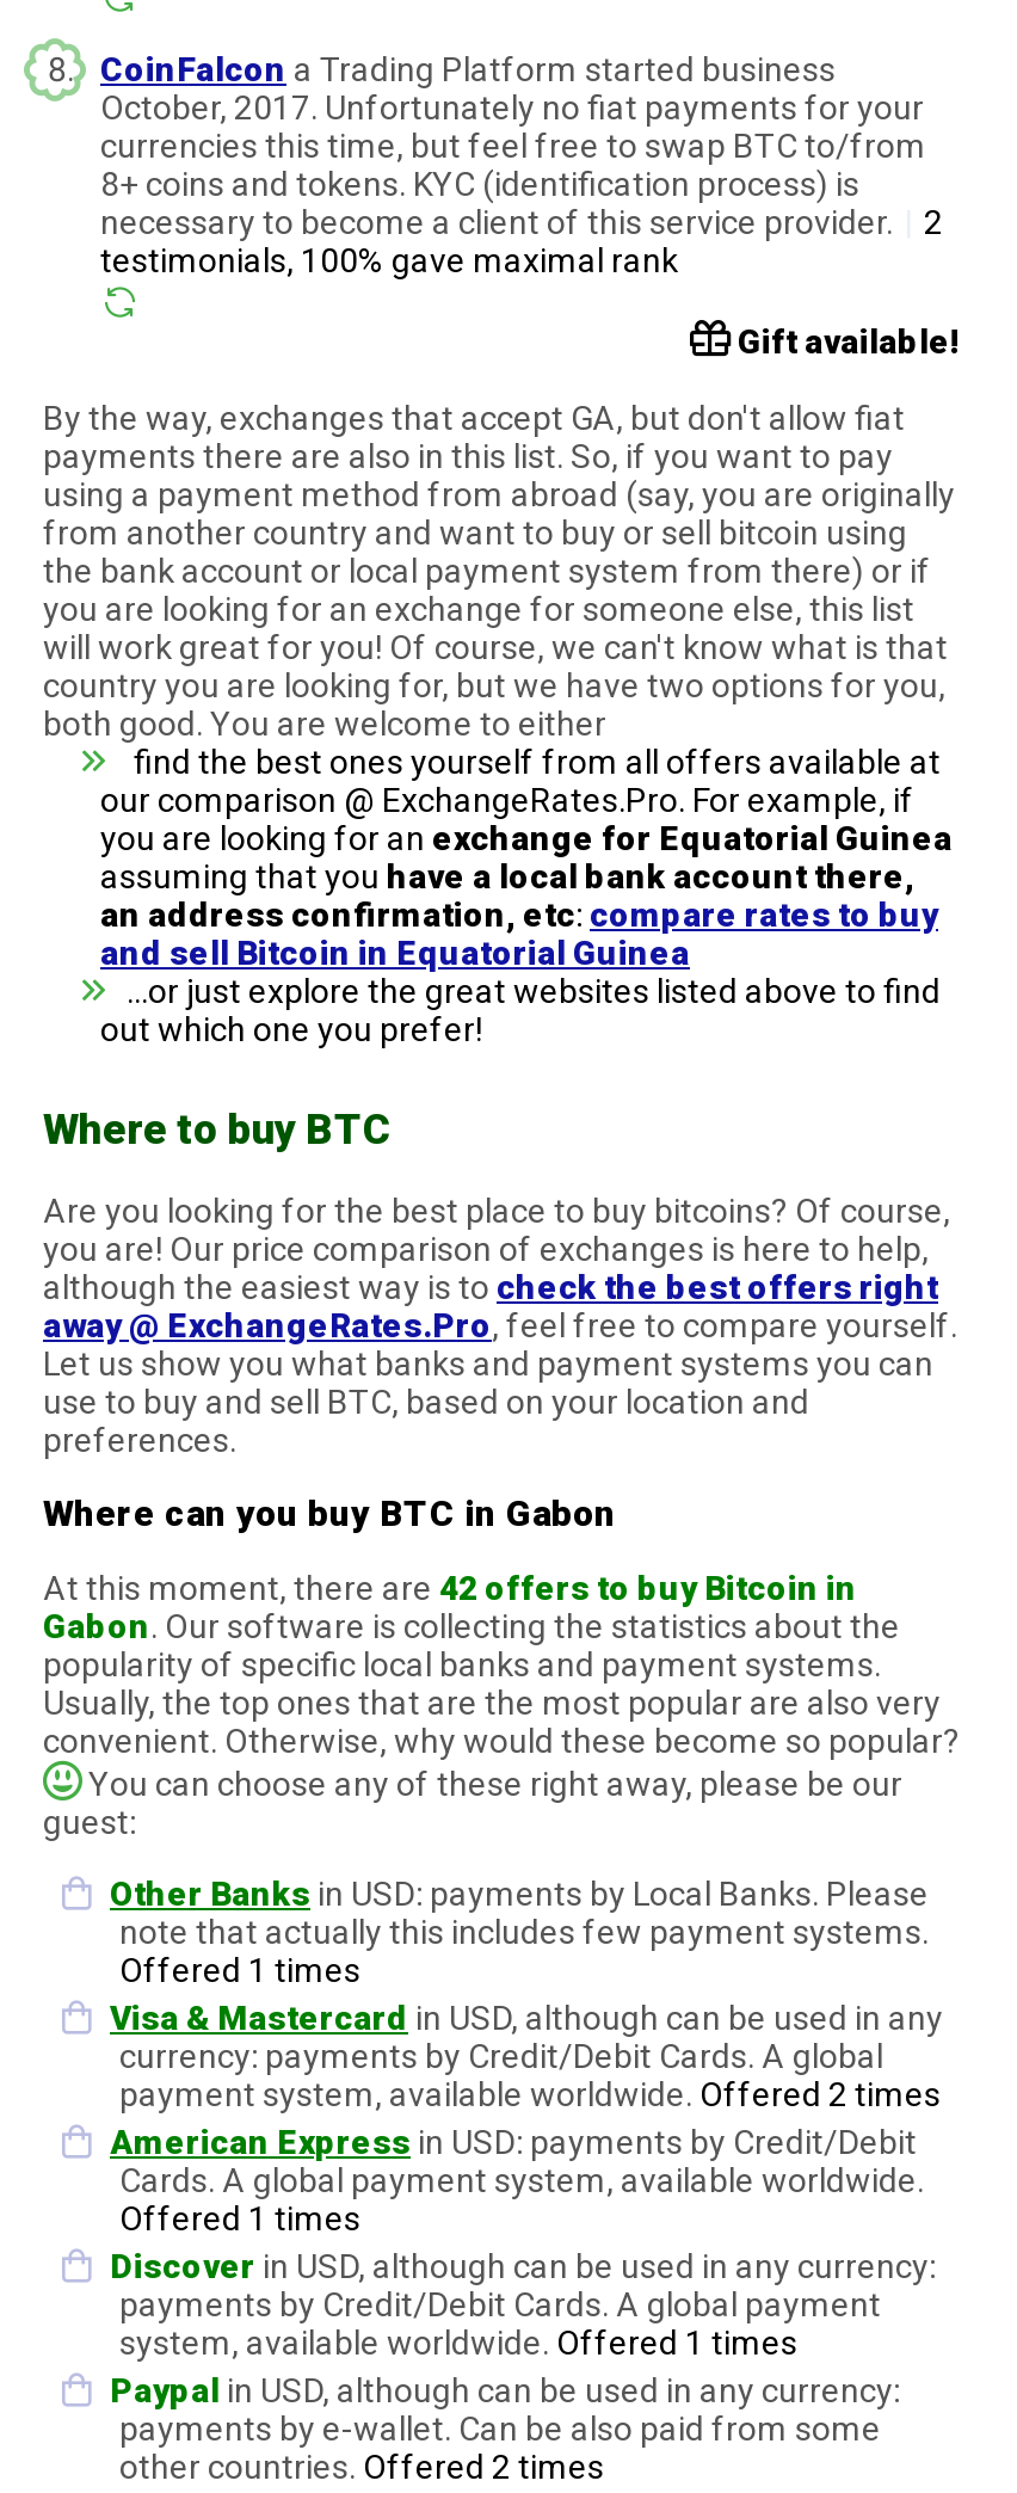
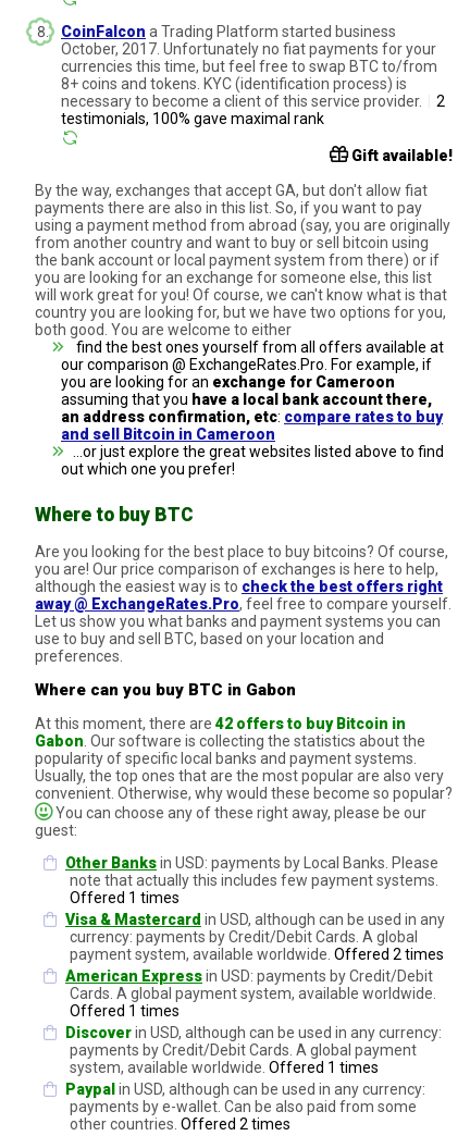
[100,819,953,857] you are looking for an exchange for Equatorial Guinea -> [61,373,395,391] you are looking for an exchange for Cameroon
[100,934,690,972] and sell Bitcoin in Equatorial Guinea -> [61,425,275,443] and sell Bitcoin in Cameroon

